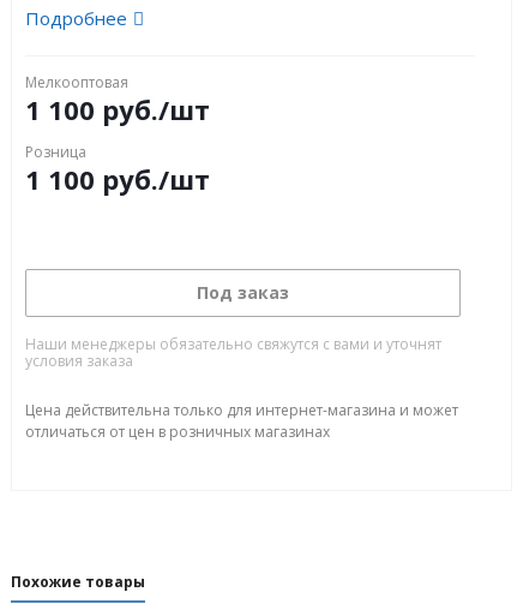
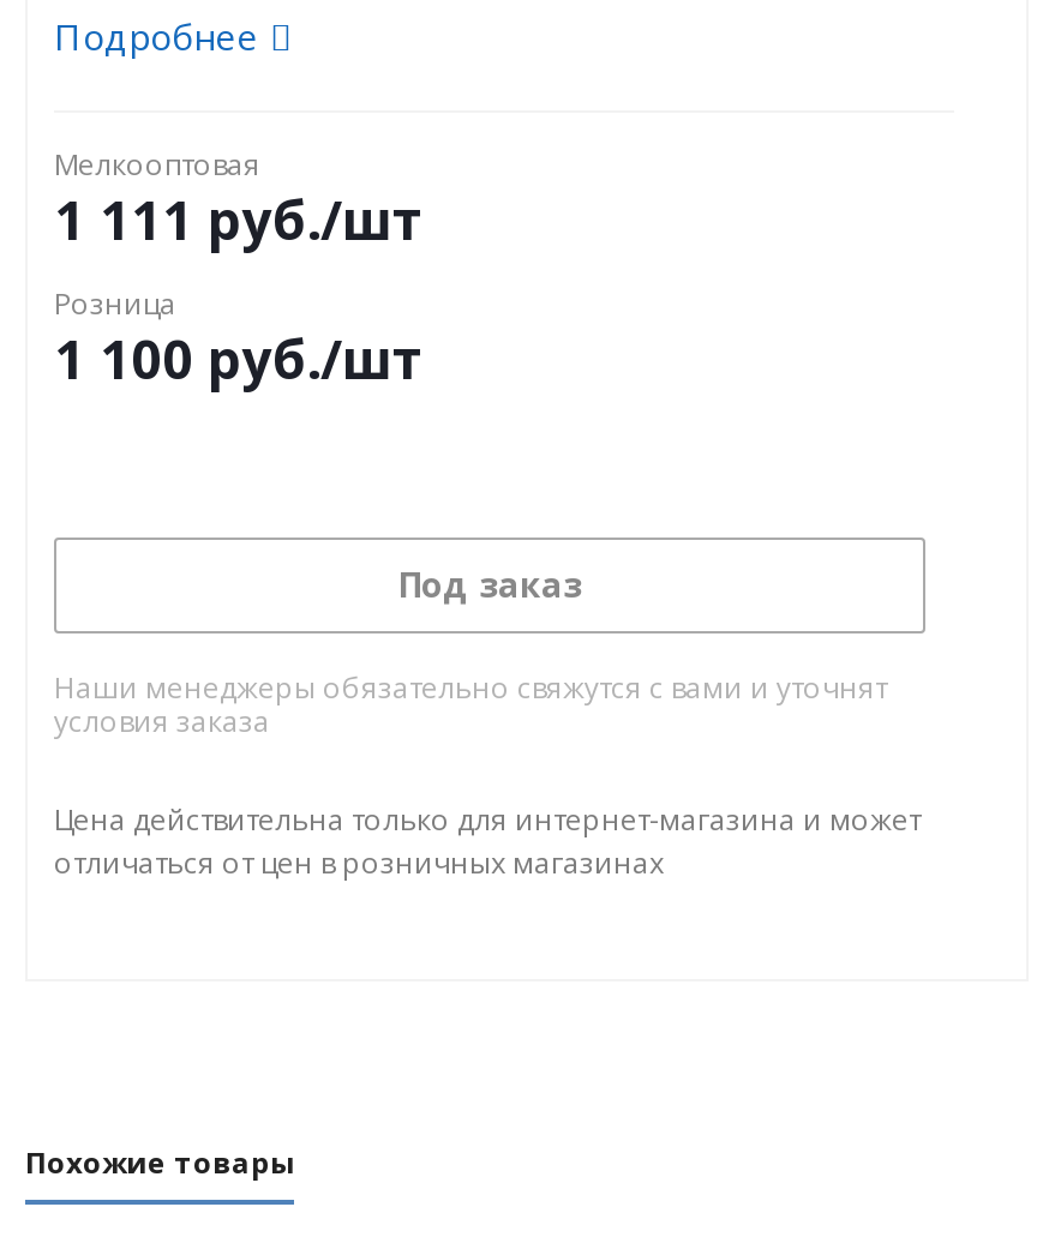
[25,91,210,127] 1 100 руб./шт -> [54,182,424,254] 1 111 руб./шт

